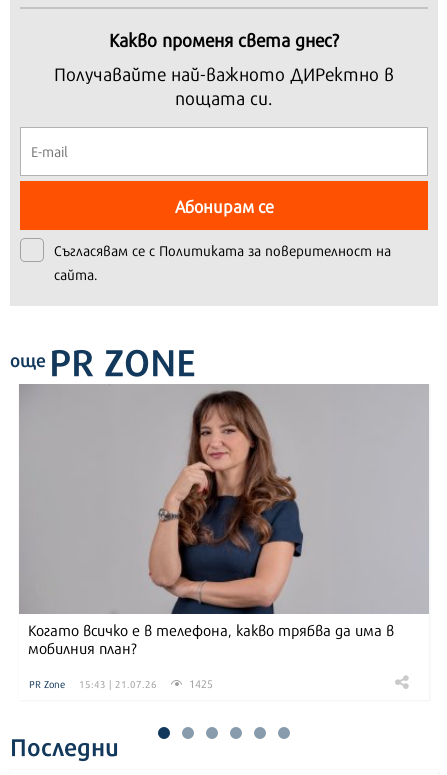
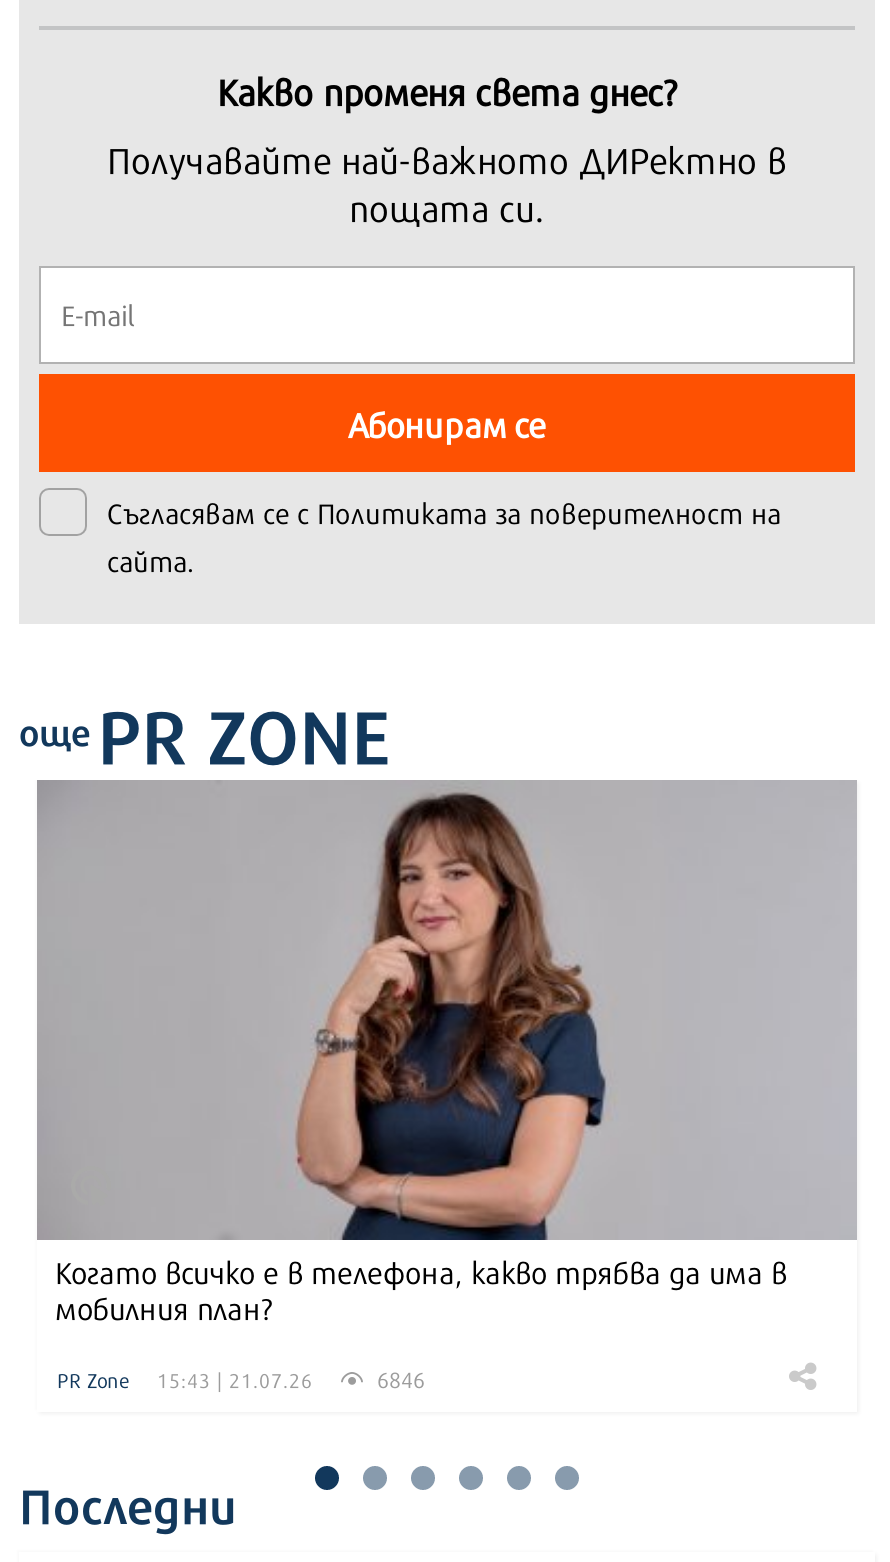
[186,675,213,691] 1425 -> [371,1363,425,1395] 6846

